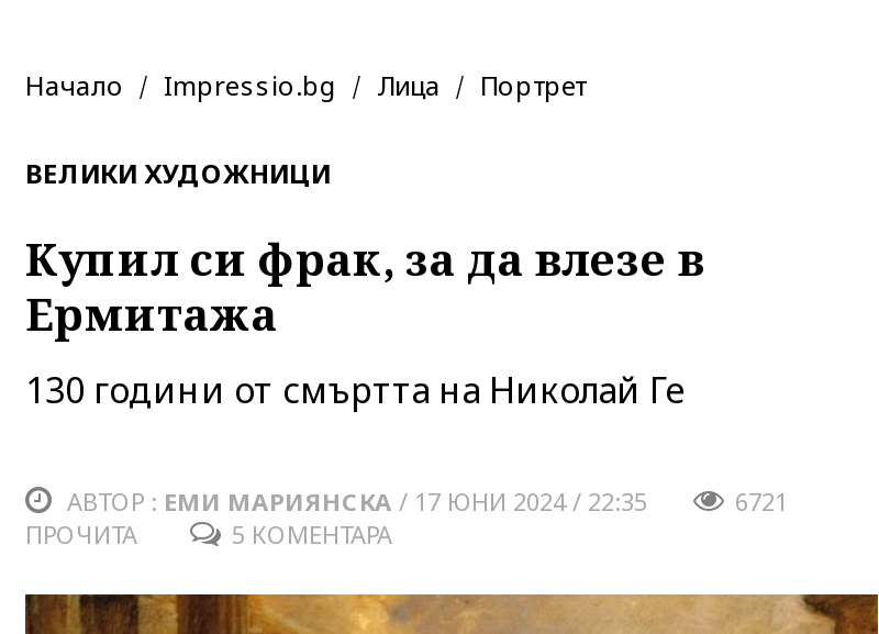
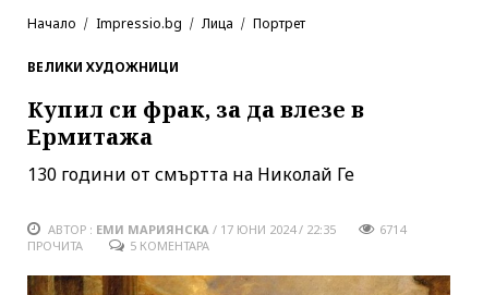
[735,485,788,518] 6721 -> [379,221,406,237] 6714

